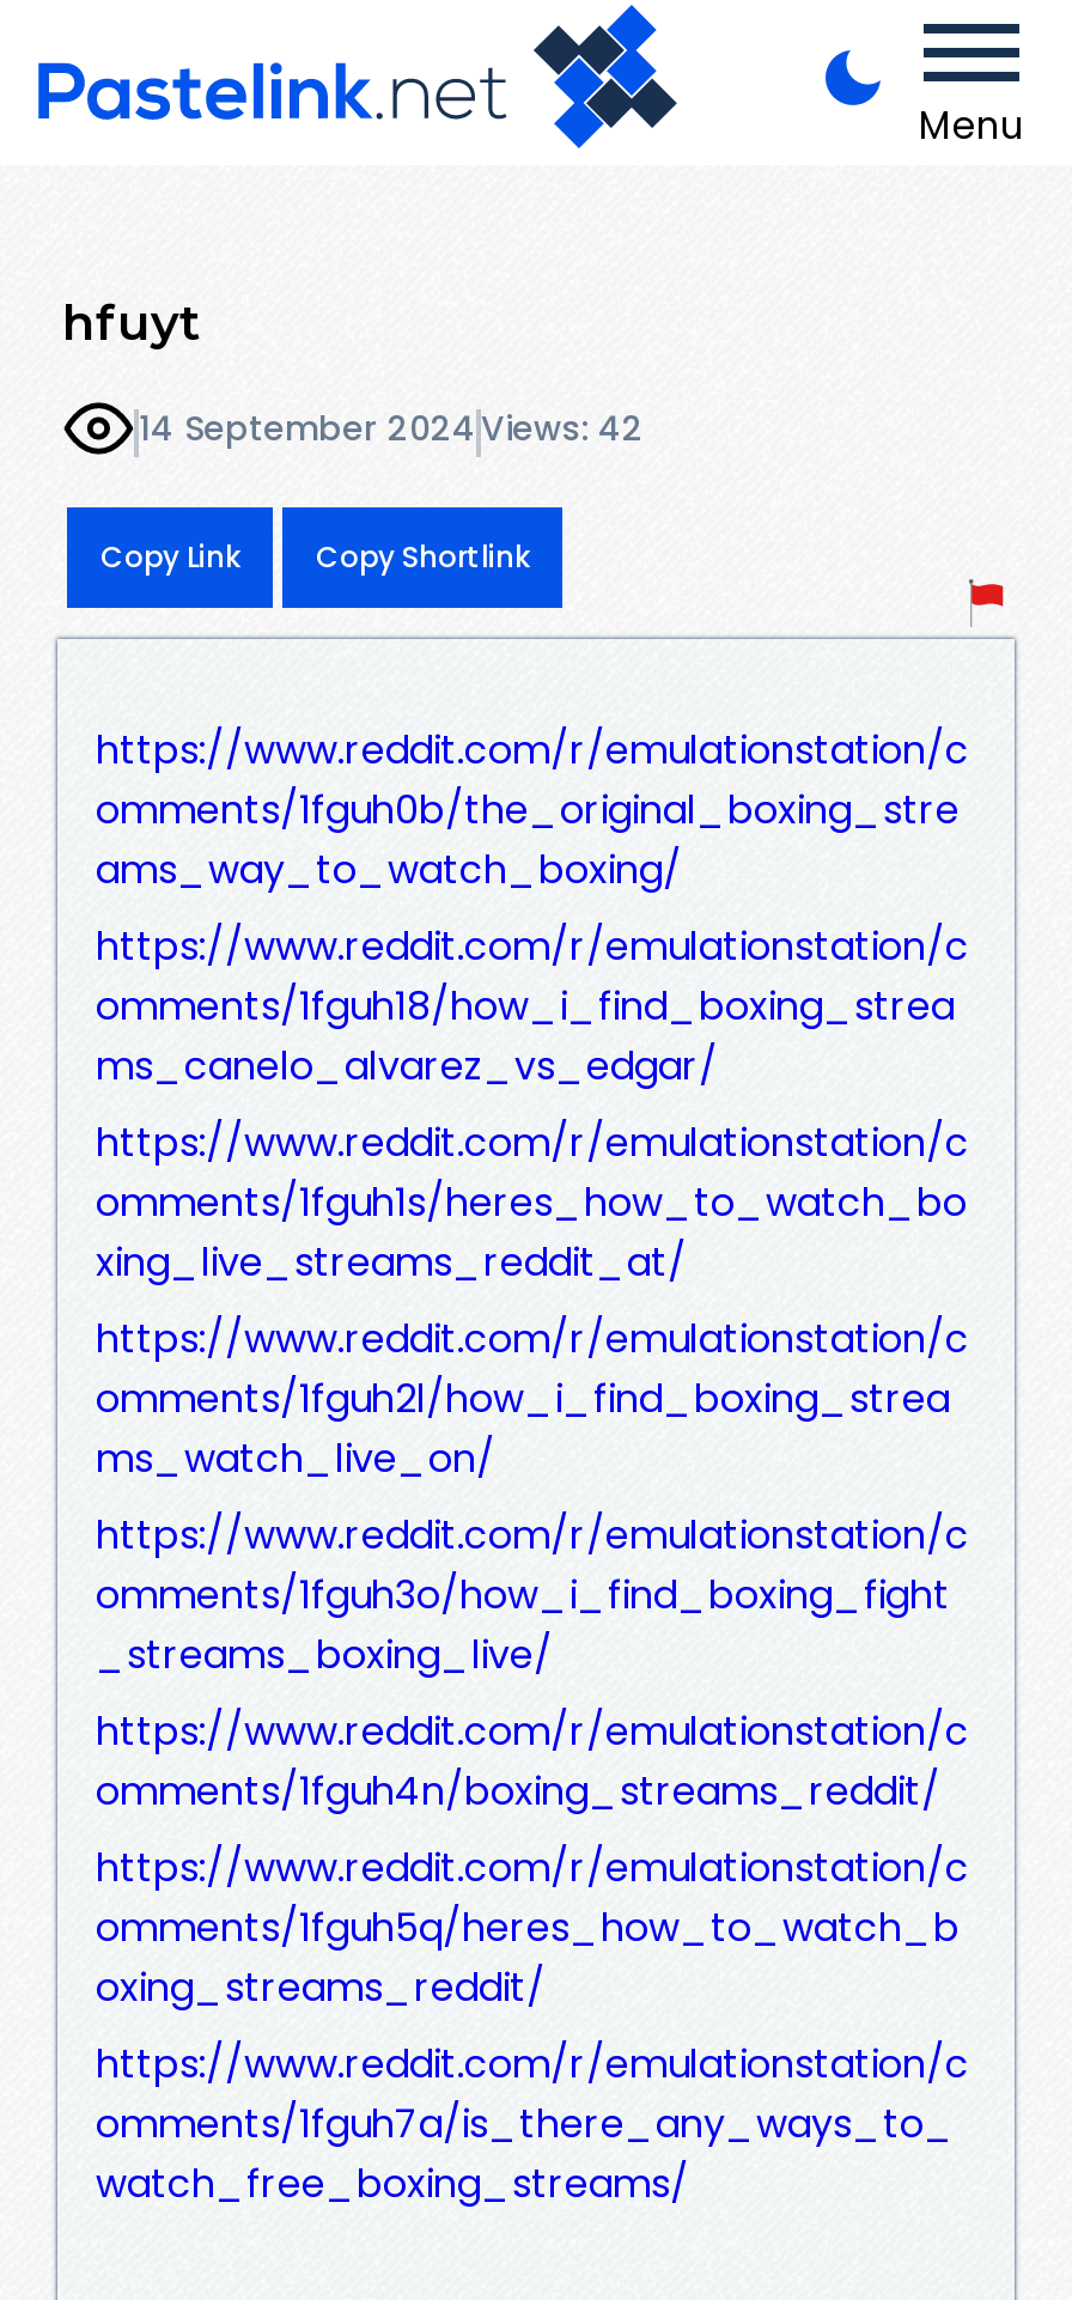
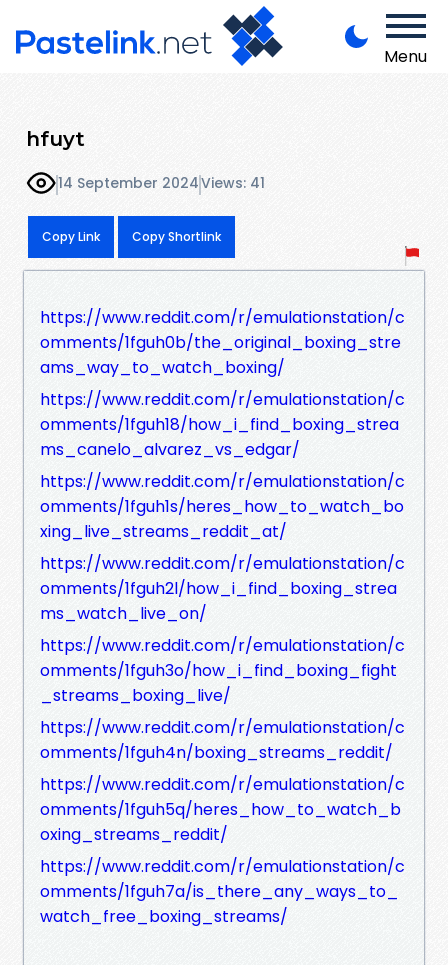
[139,405,644,453] 14 September 2024 Views: 42 -> [58,173,265,193] 14 September 2024 Views: 41

